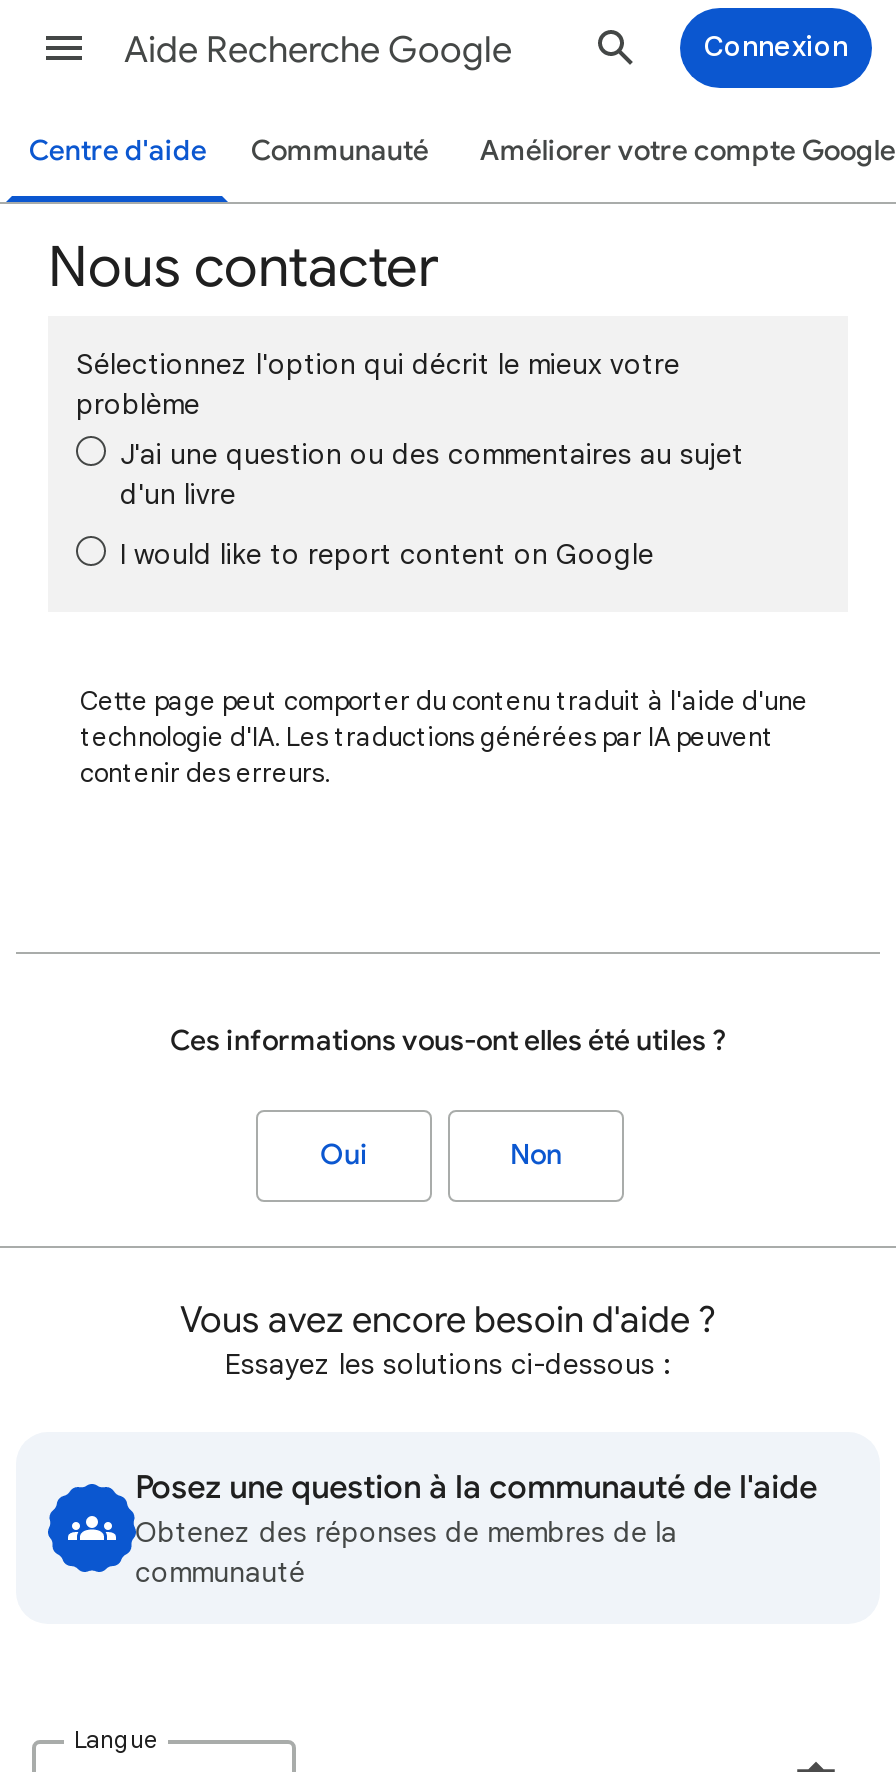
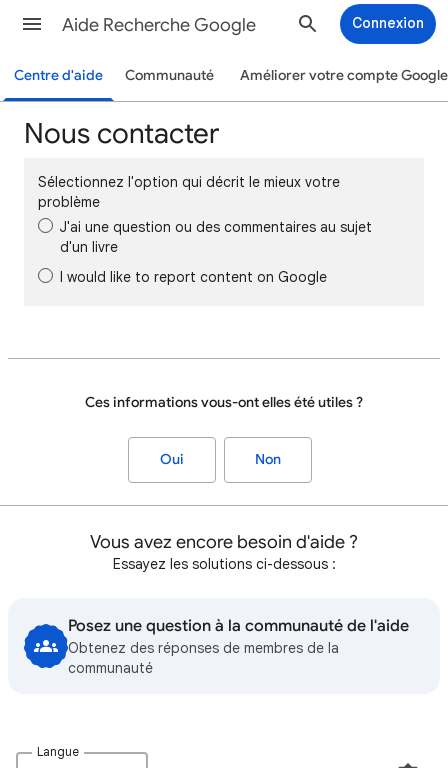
[80,684,808,790] Cette page peut comporter du contenu traduit à l'aide d'une | technologie d'IA. Les traductions générées par IA peuvent | contenir des erreurs. -> none

